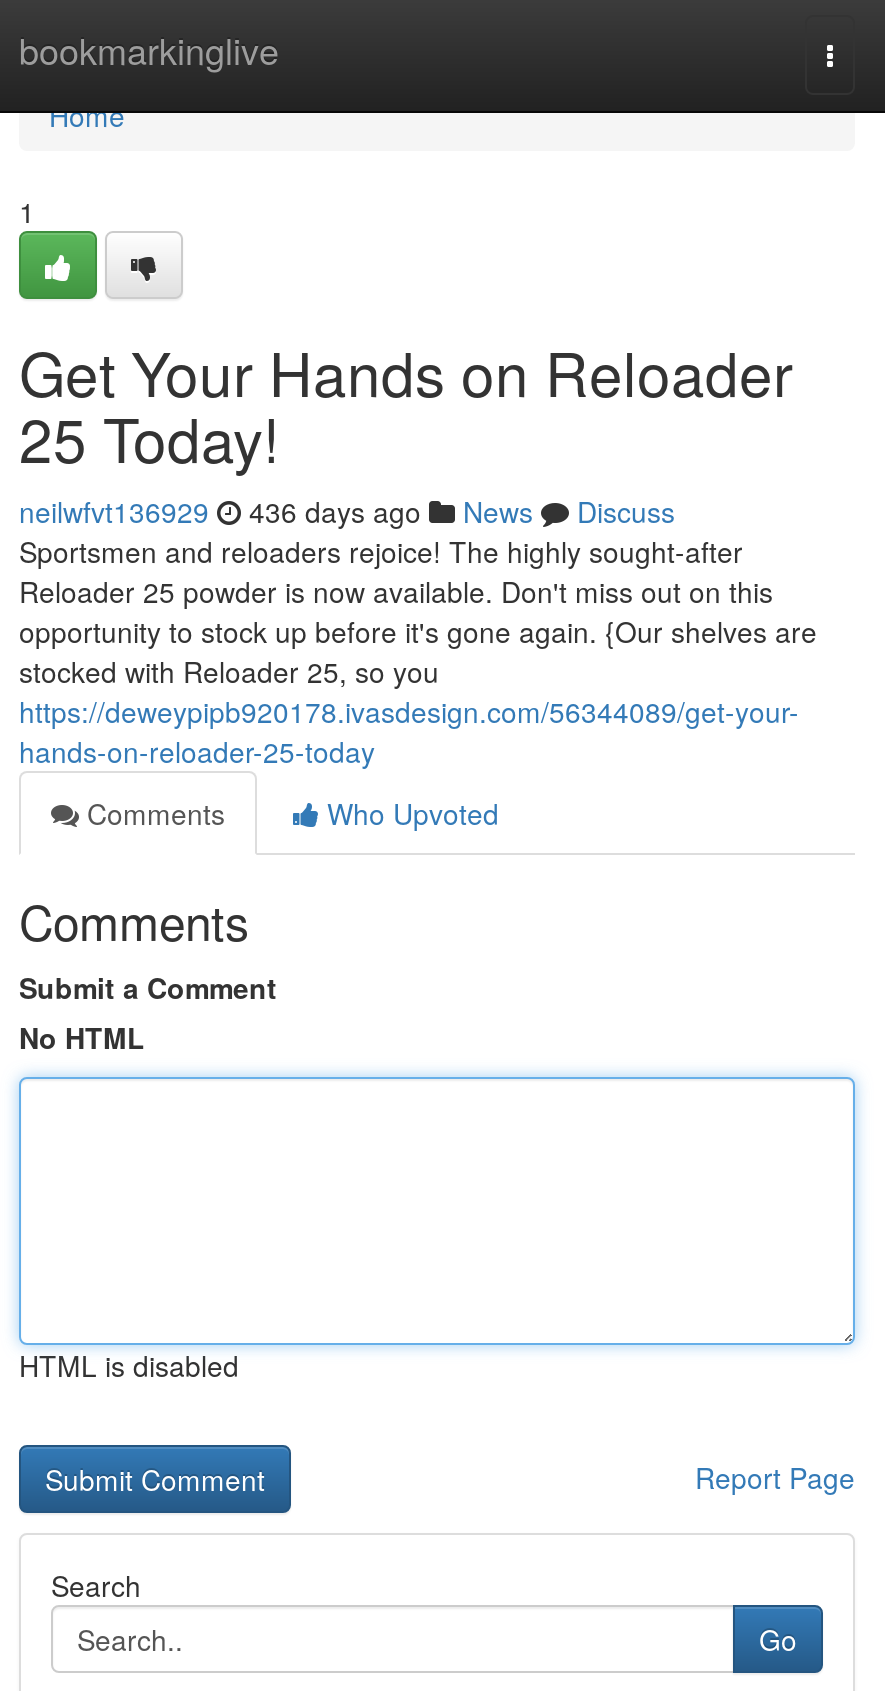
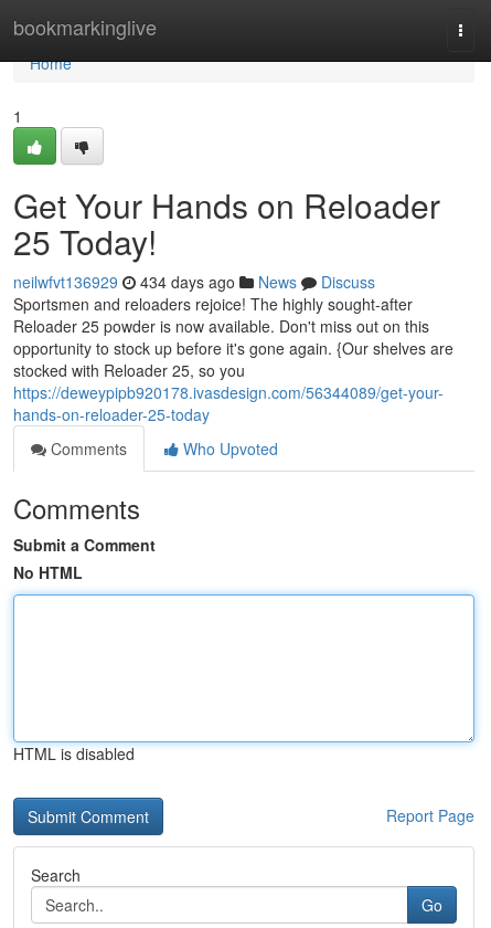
[19,491,675,531] neilwfvt136929 436 days ago News Discuss -> [13,271,375,293] neilwfvt136929 434 days ago News Discuss

